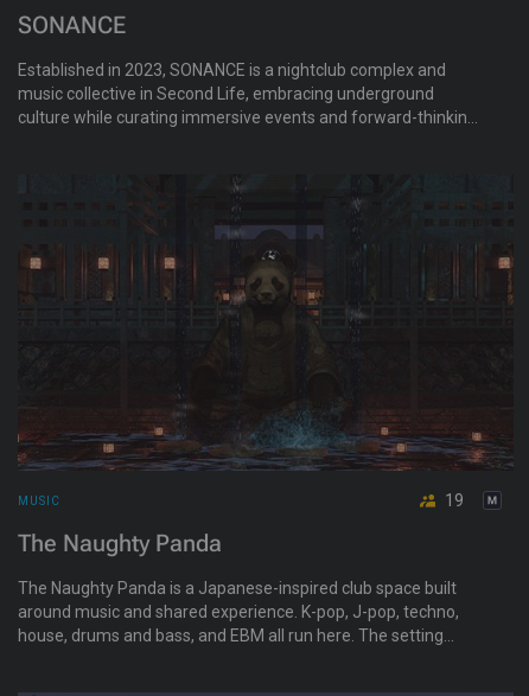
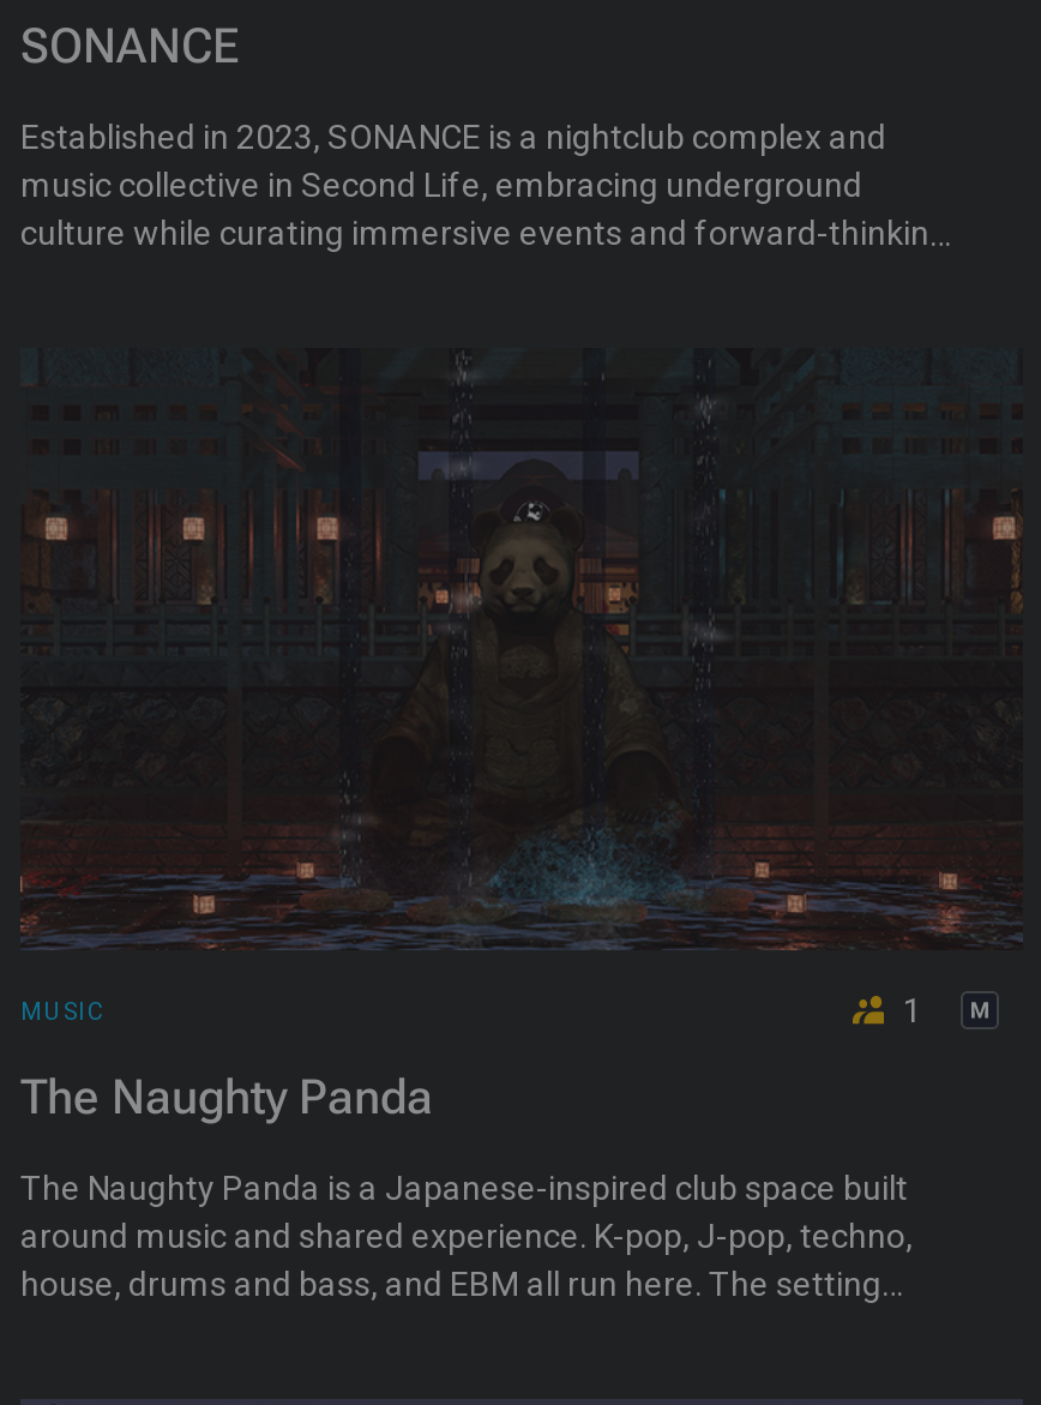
[445,491,464,510] 19 -> [903,990,922,1029] 1

